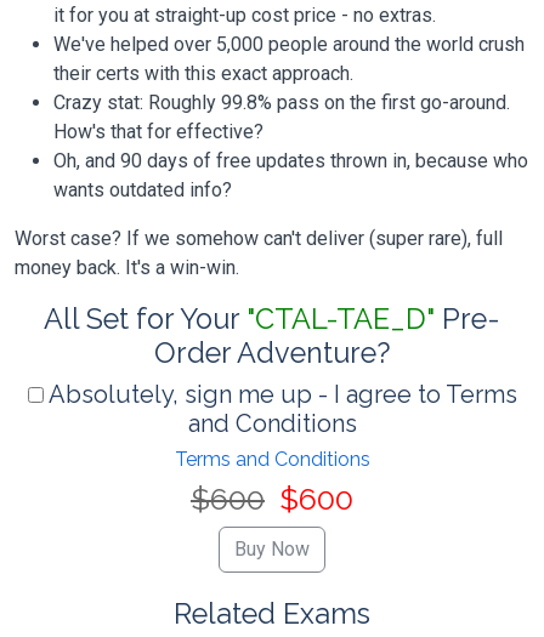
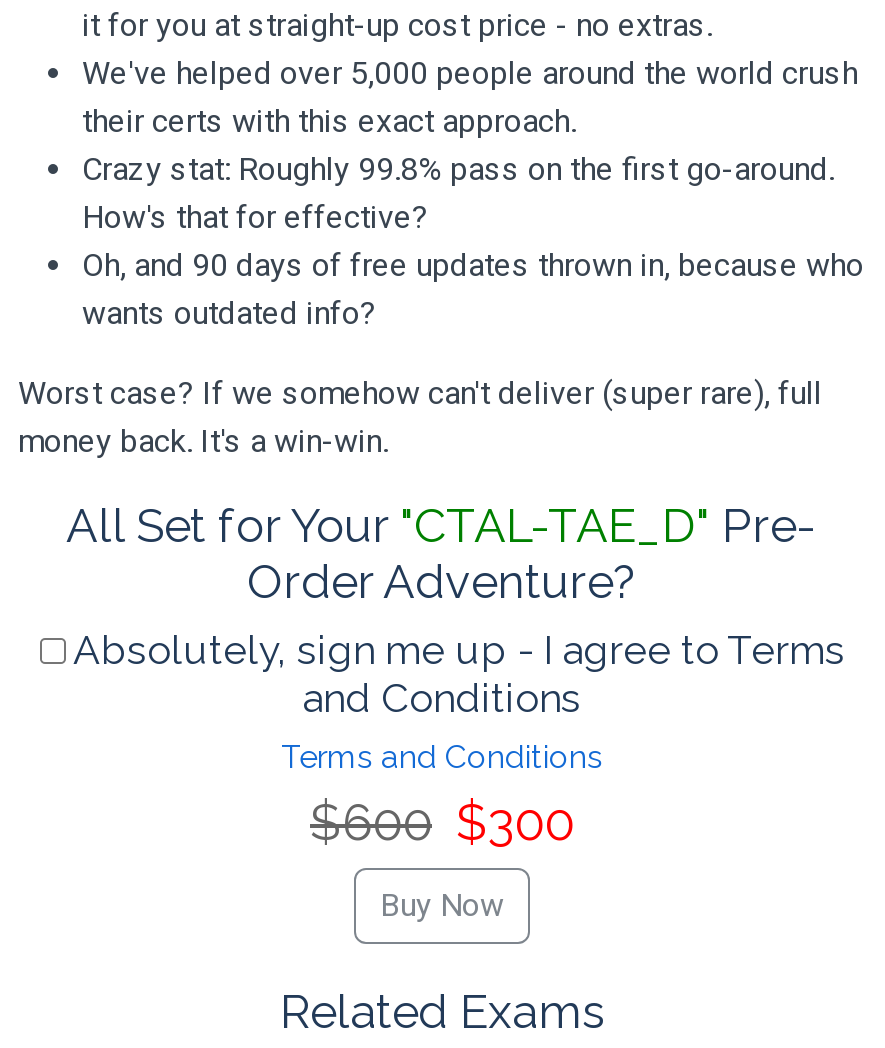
[191,480,353,517] $600 $600 -> [310,792,574,852] $600 $300

